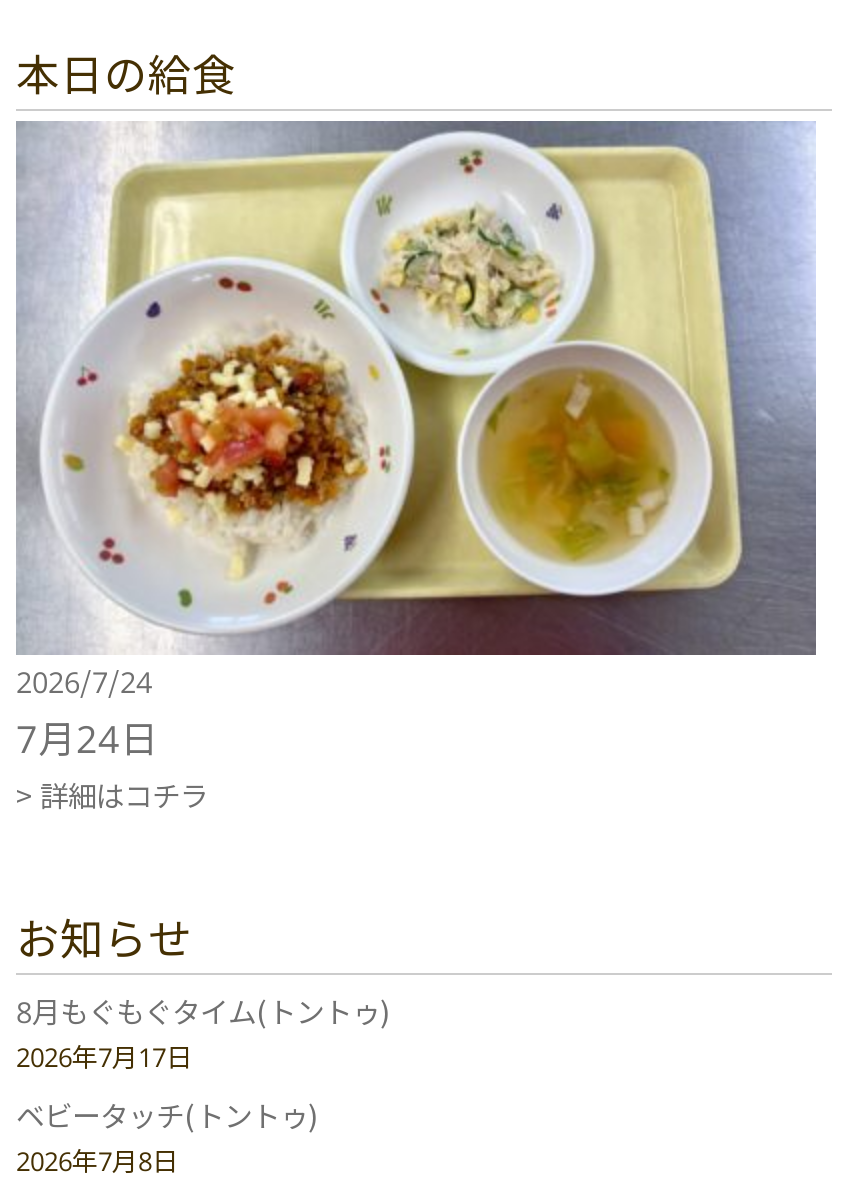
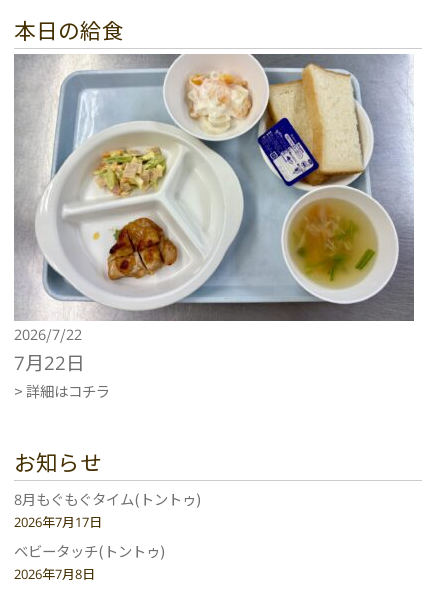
[16,121,814,701] [image] | 2026/7/24 -> [14,55,412,344] [image] | 2026/7/22
[16,709,158,763] 7月24日 -> [14,348,85,375] 7月22日

